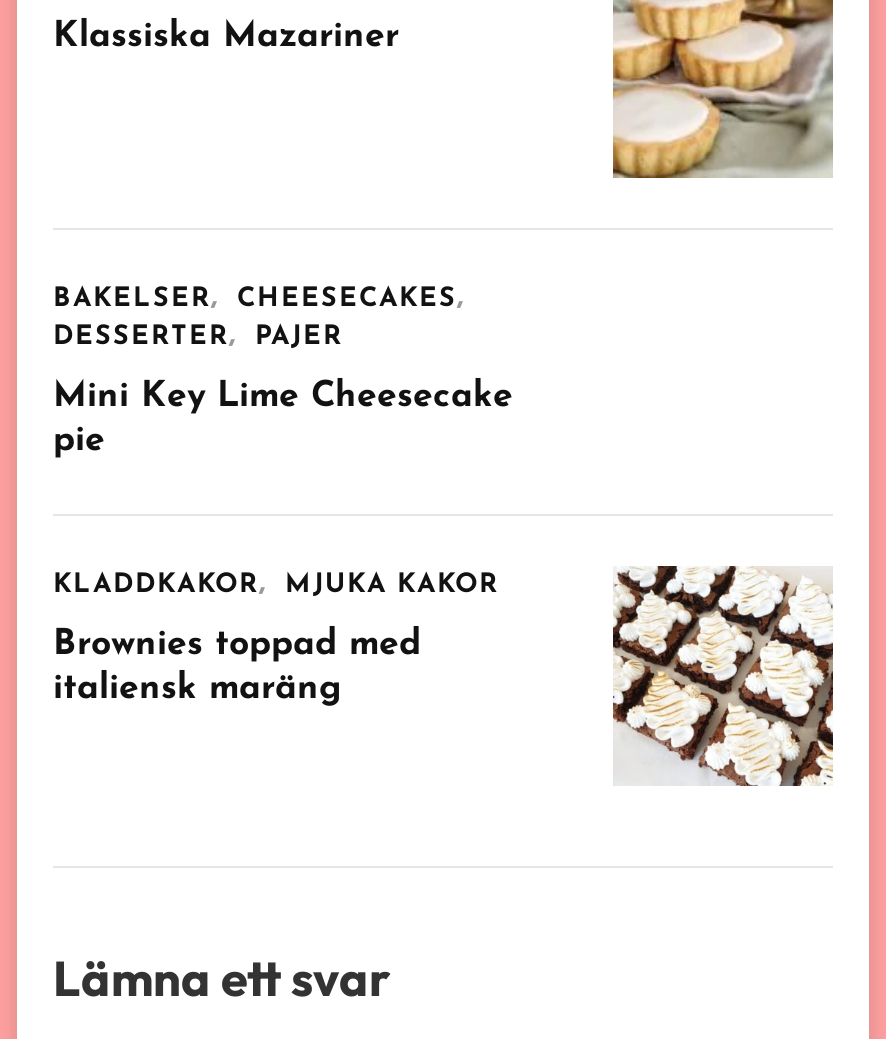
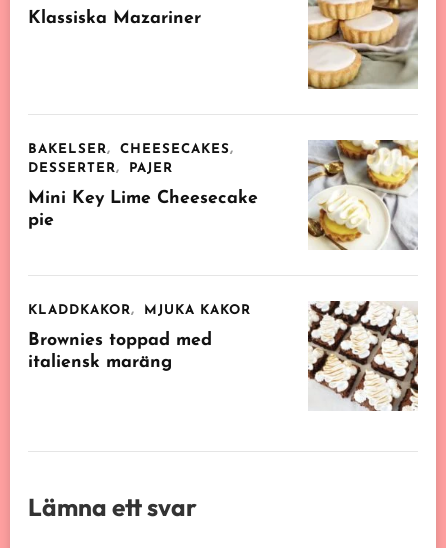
none -> [307,139,419,251] [image]

